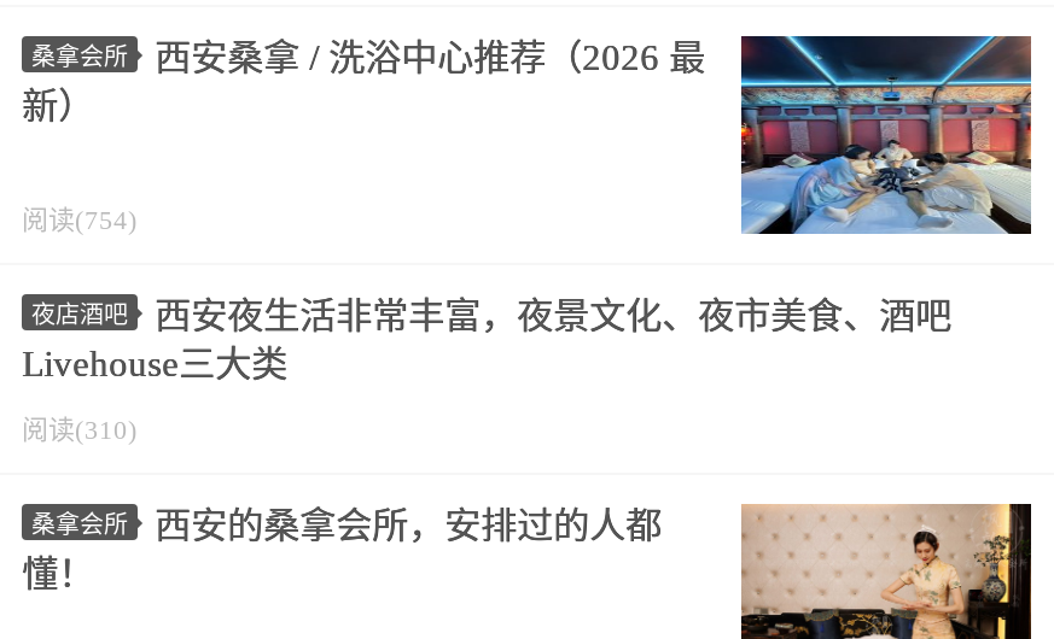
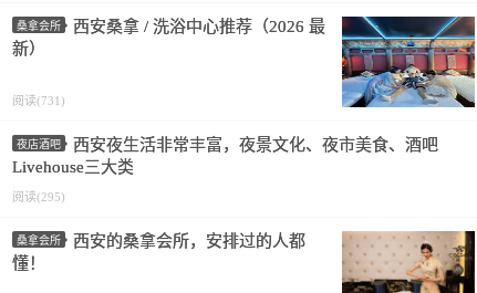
[22,206,138,235] 阅读(754) -> [12,94,65,108] 阅读(731)
[22,415,138,444] 阅读(310) -> [12,191,65,204] 阅读(295)

